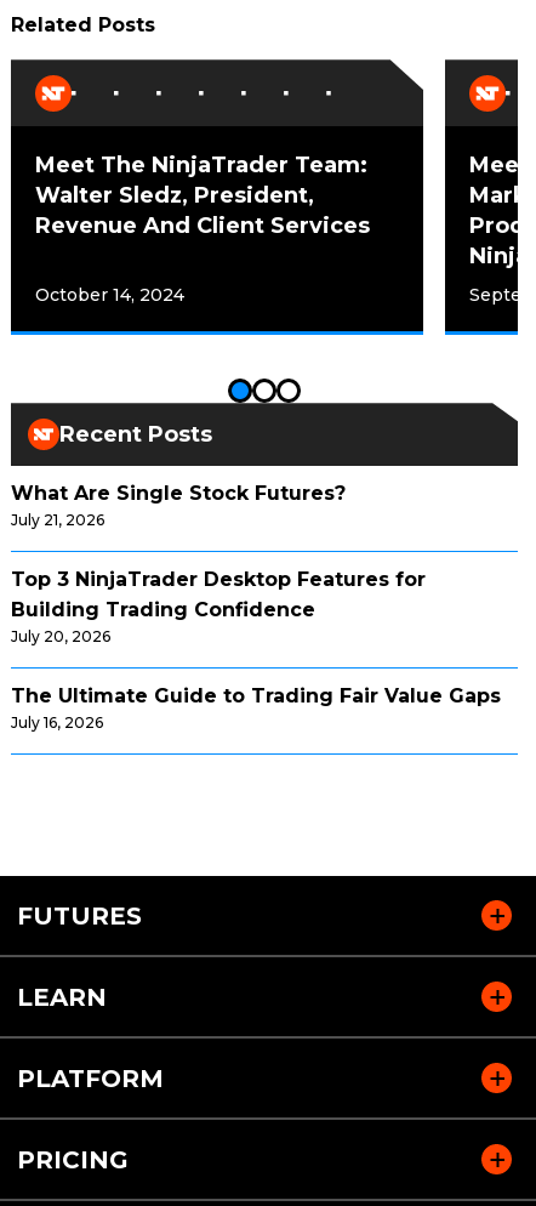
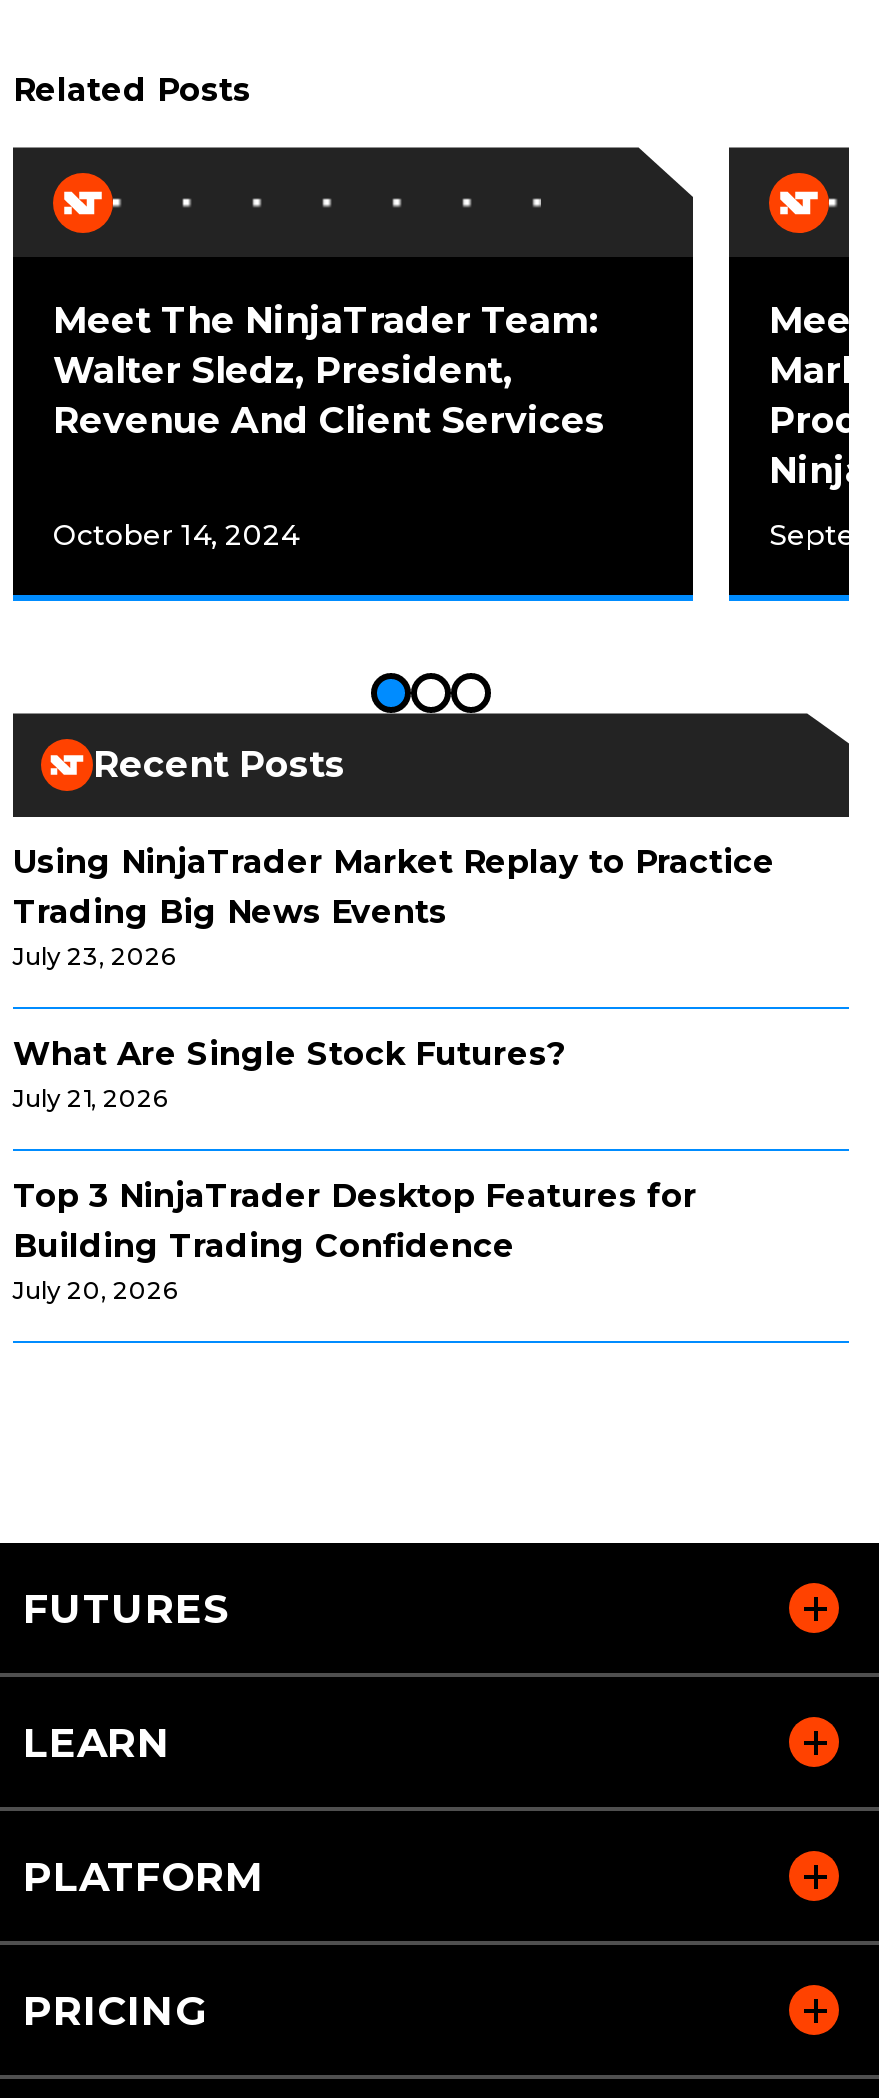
none -> [13,843,775,971] Using NinjaTrader Market Replay to Practice | Trading Big News Events | July 23, 2026
moved [11,482,426,646] -> [13,1035,697,1305]: What Are Single Stock Futures? | July 21, 2026 | Top 3 NinjaTrader Desktop Features for | Building Trading Confidence | July 20, 2026
[11,685,501,732] The Ultimate Guide to Trading Fair Value Gaps | July 16, 2026 -> none

